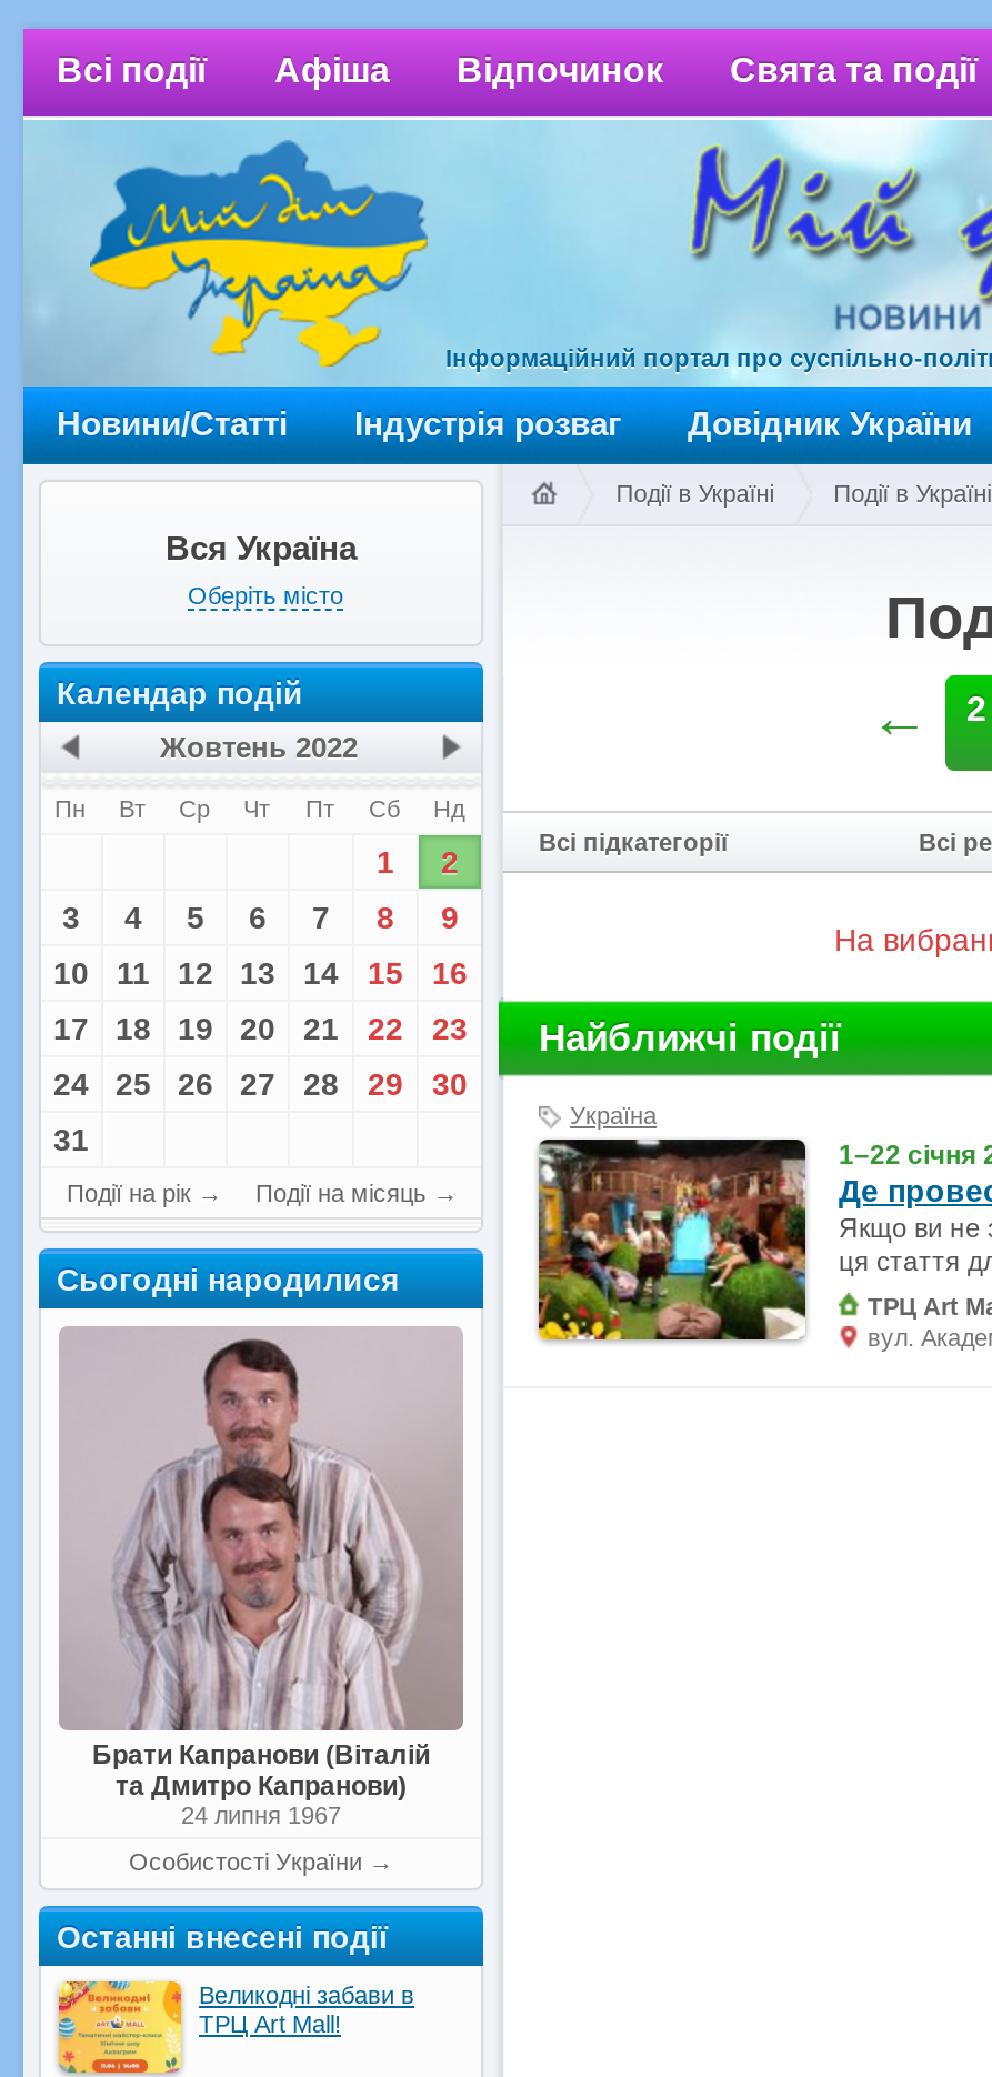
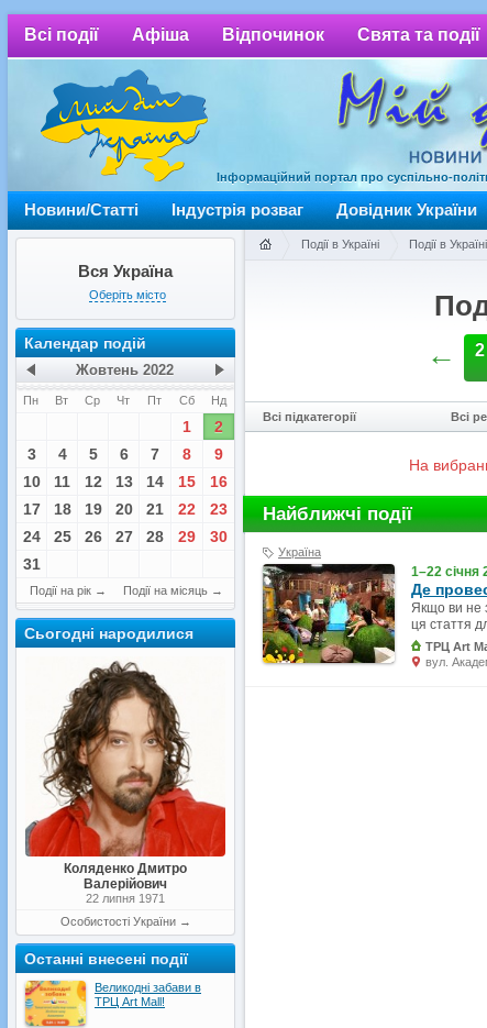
[59,1326,463,1828] [image] | Брати Капранови (Віталій | та Дмитро Капранови) | 24 липня 1967 -> [25,657,226,905] [image] | Коляденко Дмитро | Валерійович | 22 липня 1971

